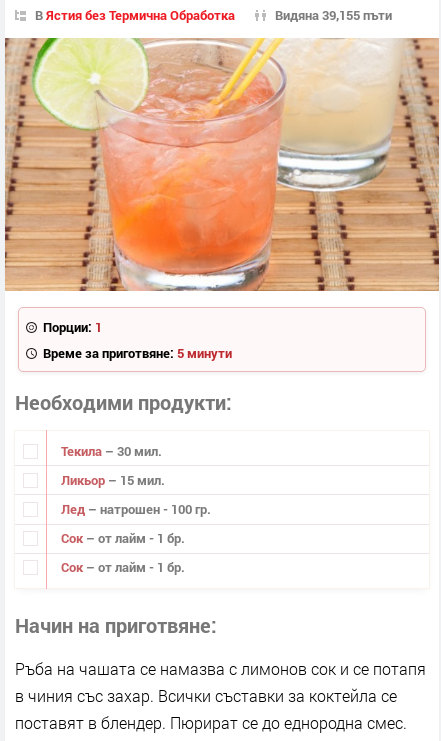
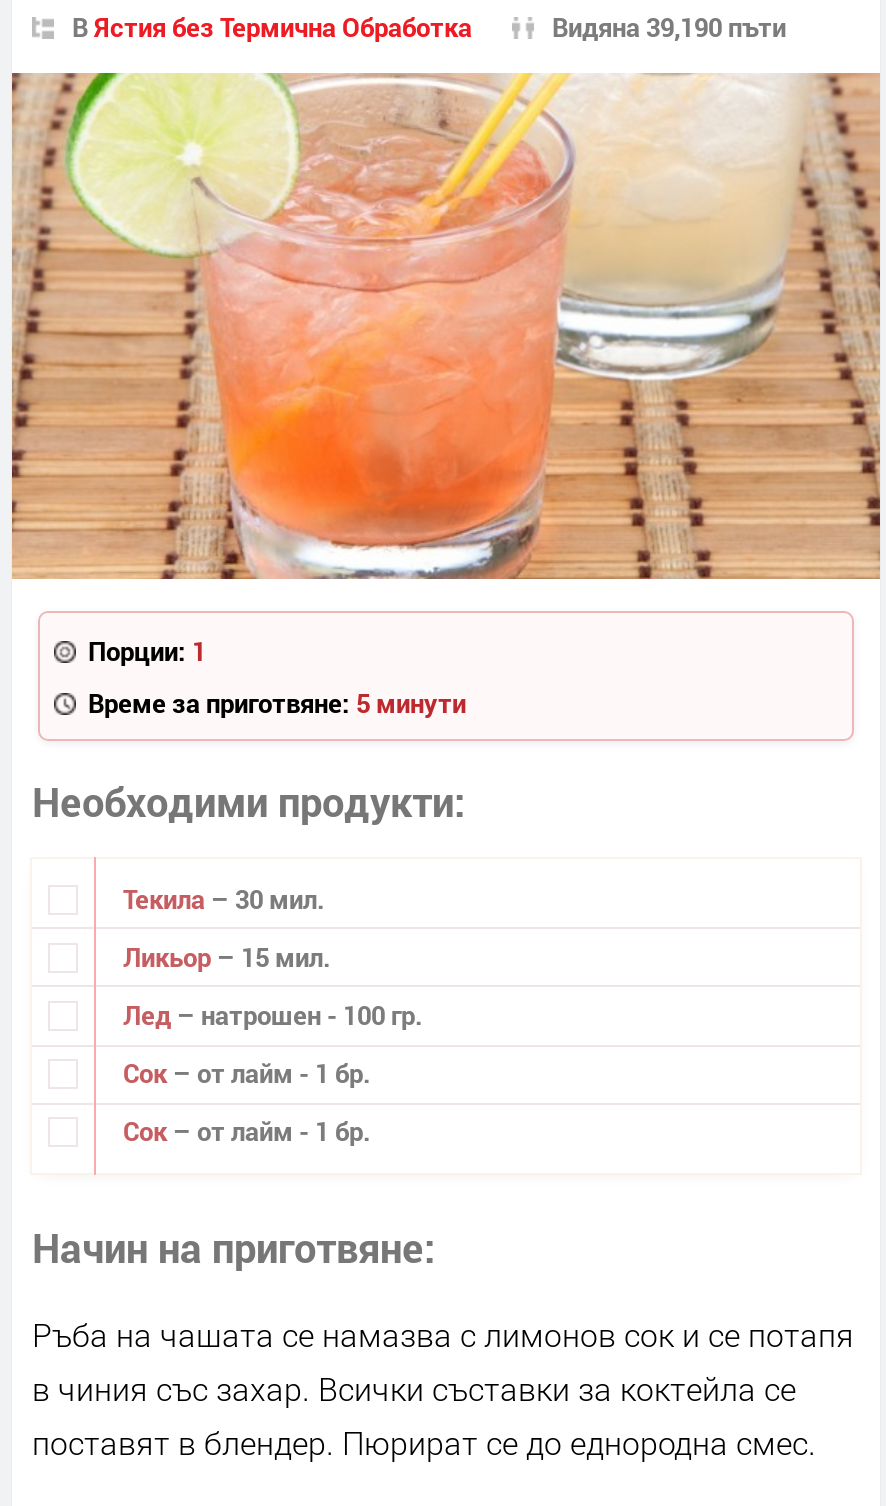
[275,6,392,24] Видяна 39,155 пъти -> [552,9,786,45] Видяна 39,190 пъти

